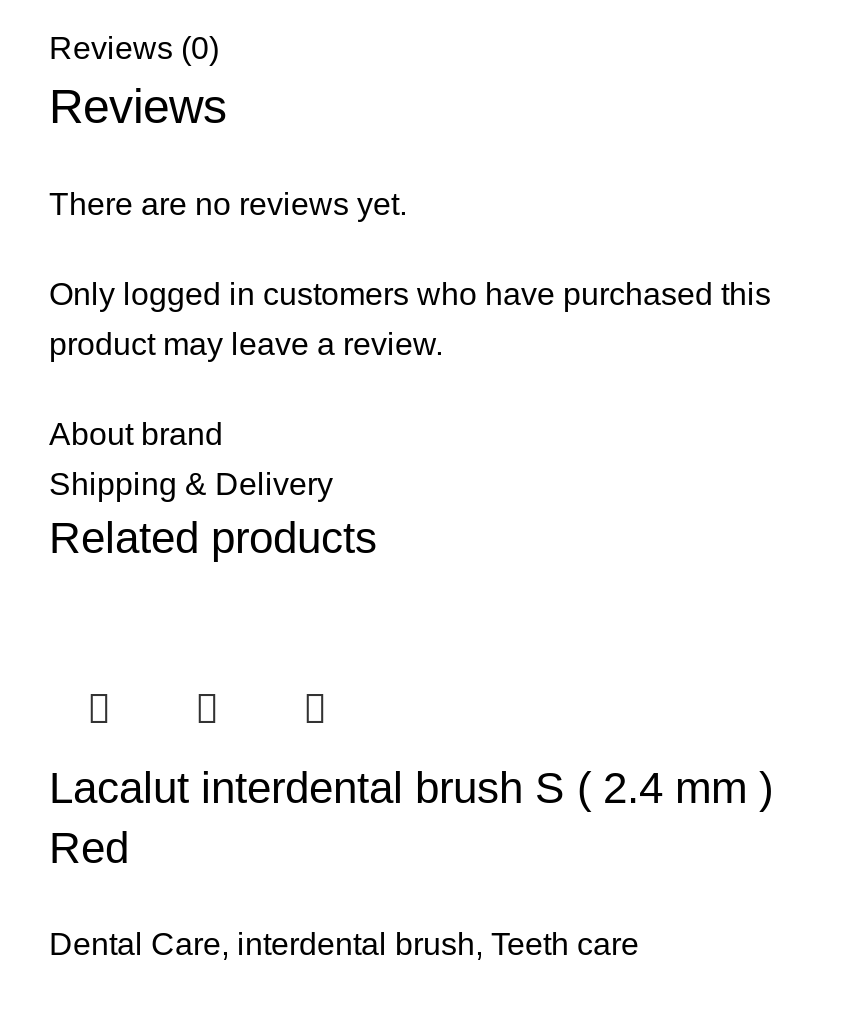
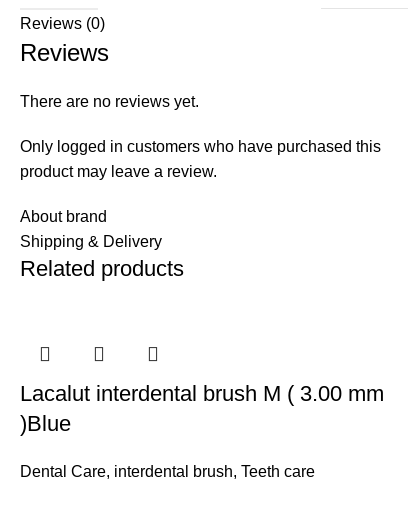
[49,763,773,873] Lacalut interdental brush S ( 2.4 mm ) | Red -> [20,380,384,435] Lacalut interdental brush M ( 3.00 mm | )Blue

